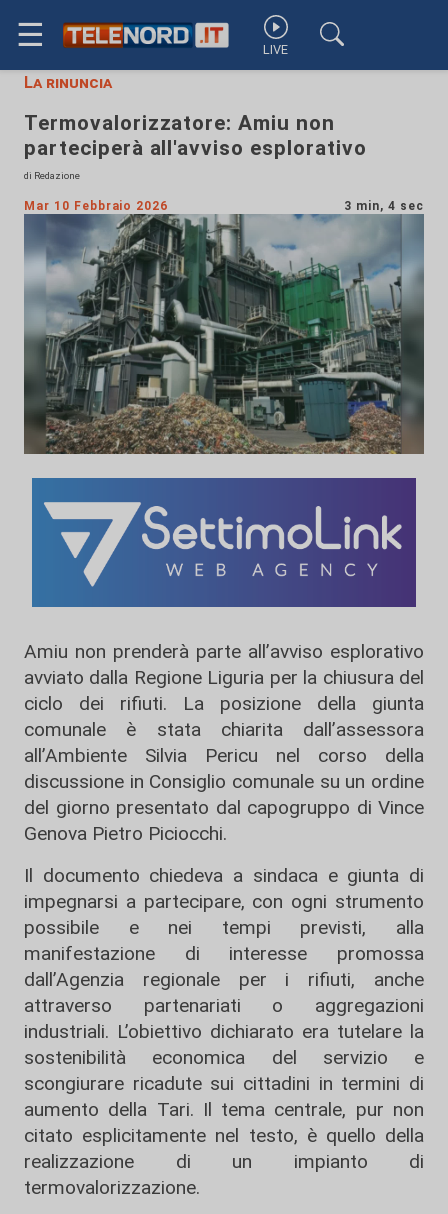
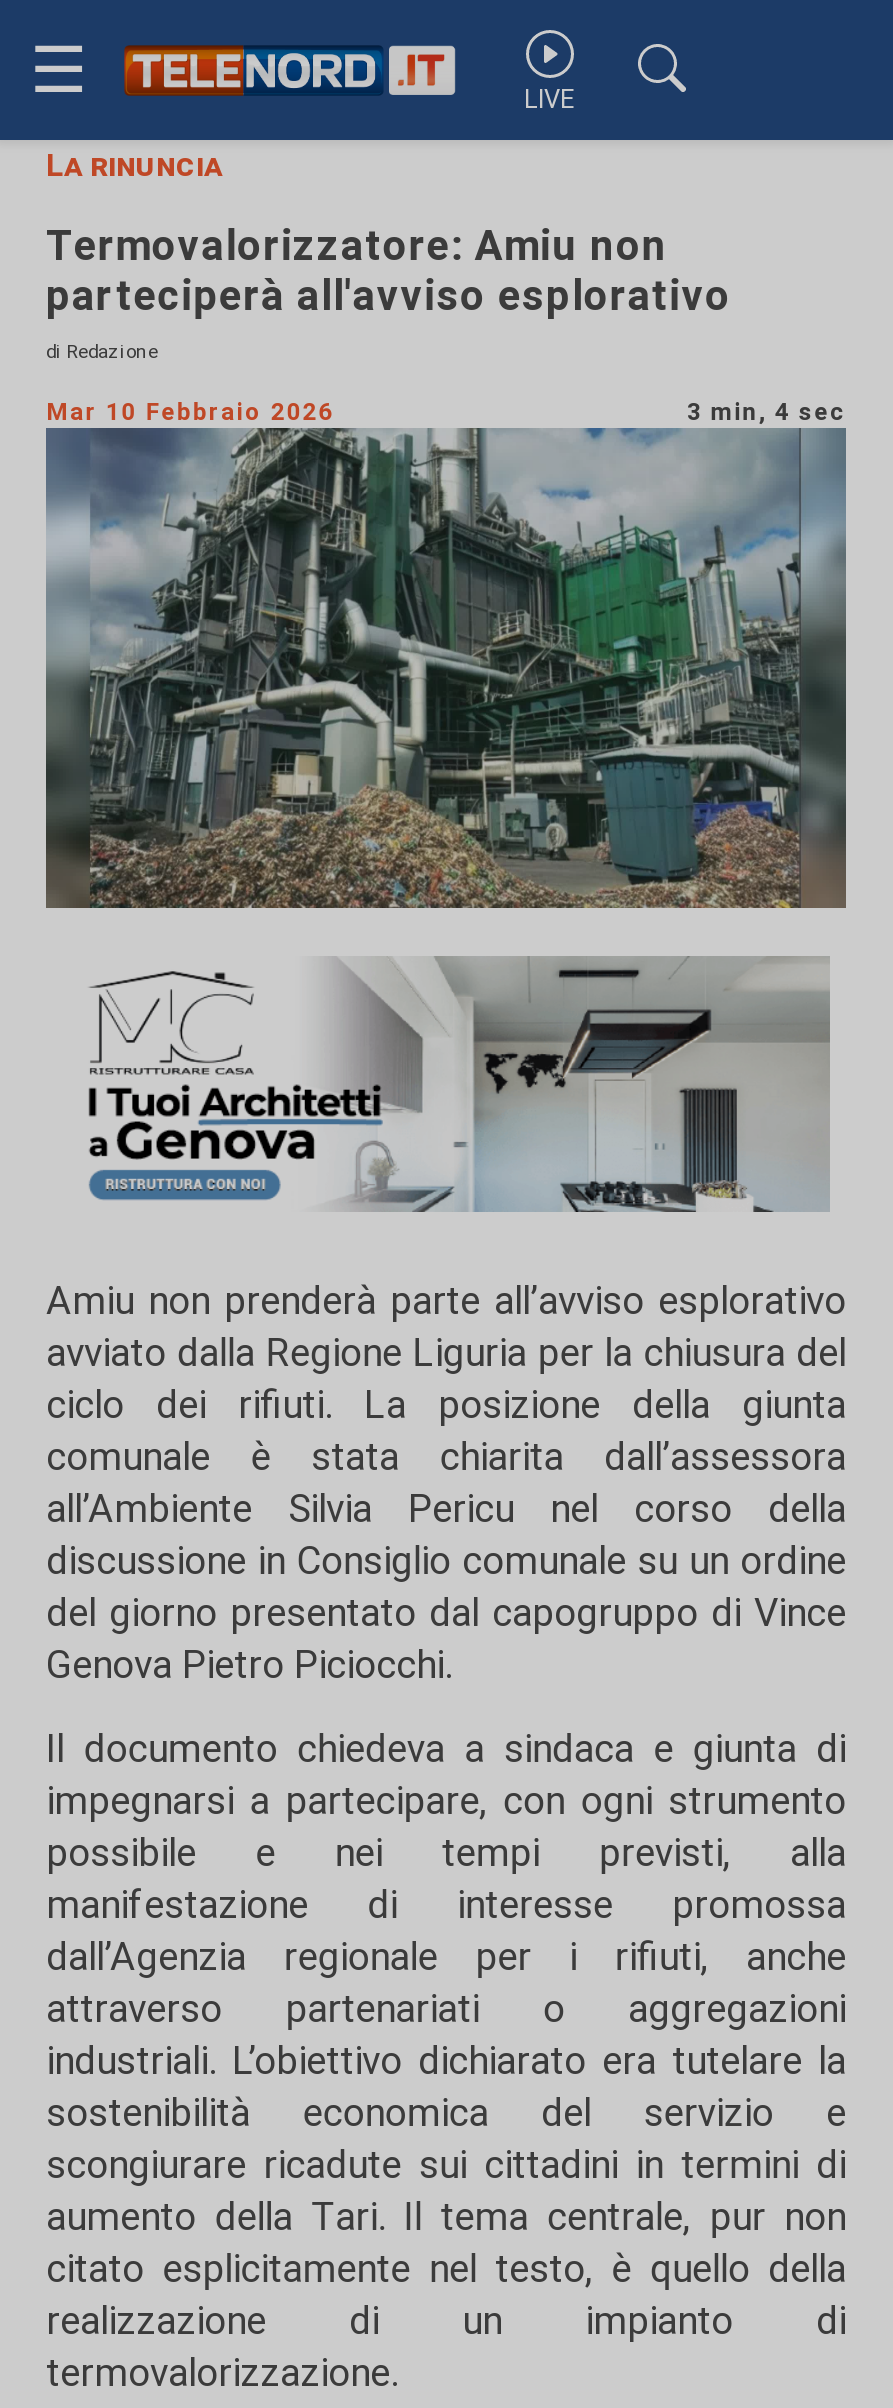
[31,477,417,608] [image] -> [62,956,830,1212] [image]

